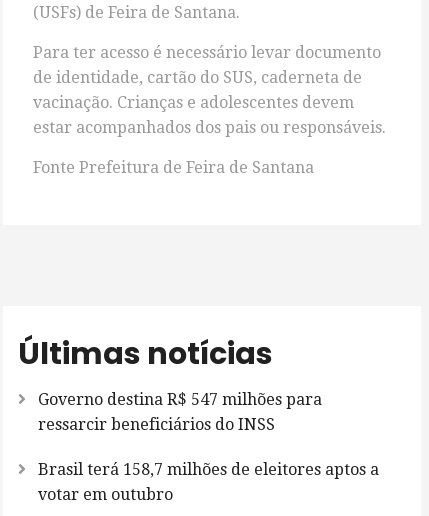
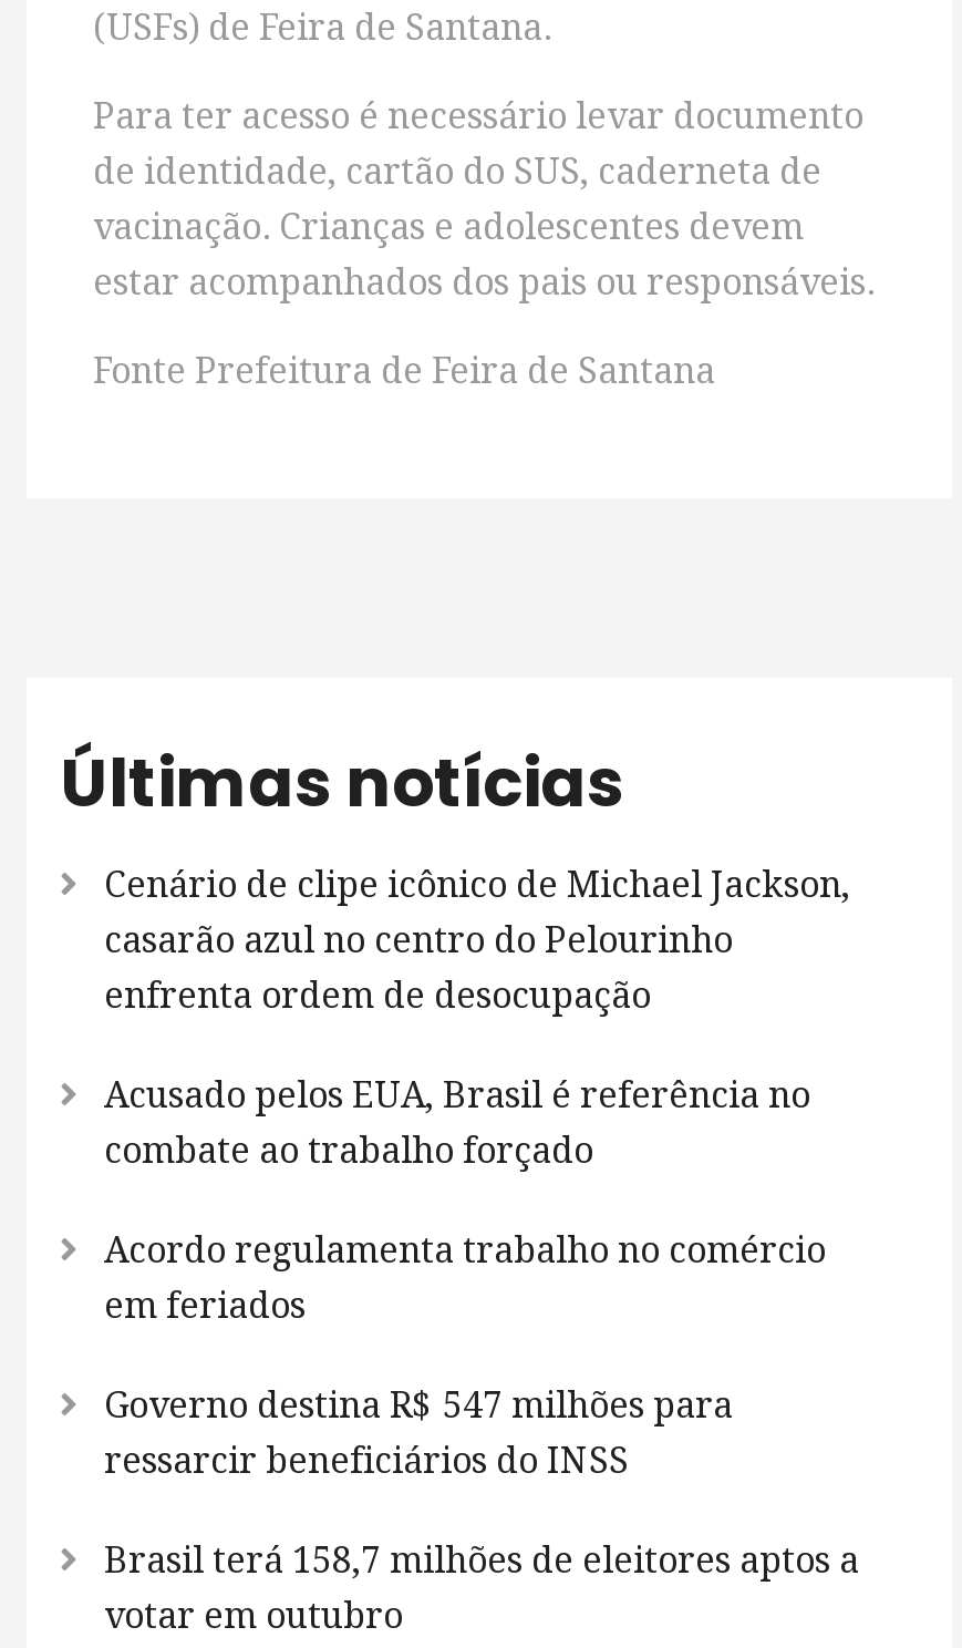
none -> [104,863,850,1326] Cenário de clipe icônico de Michael Jackson, | casarão azul no centro do Pelourinho | enfrenta ordem de desocupação | Acusado pelos EUA, Brasil é referência no | combate ao trabalho forçado | Acordo regulamenta trabalho no comércio | em feriados

